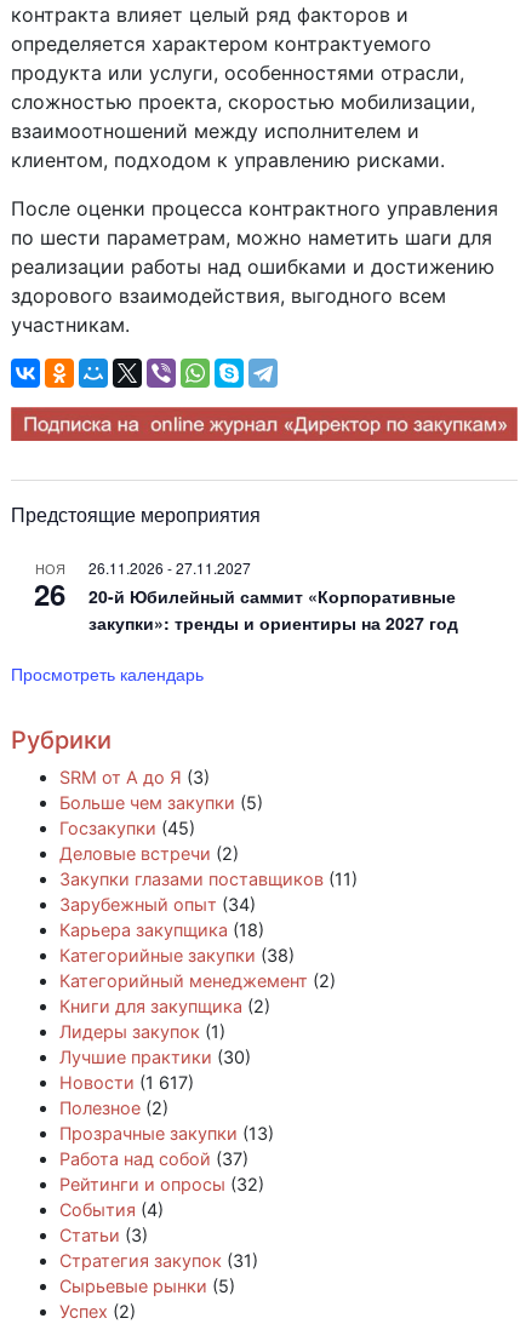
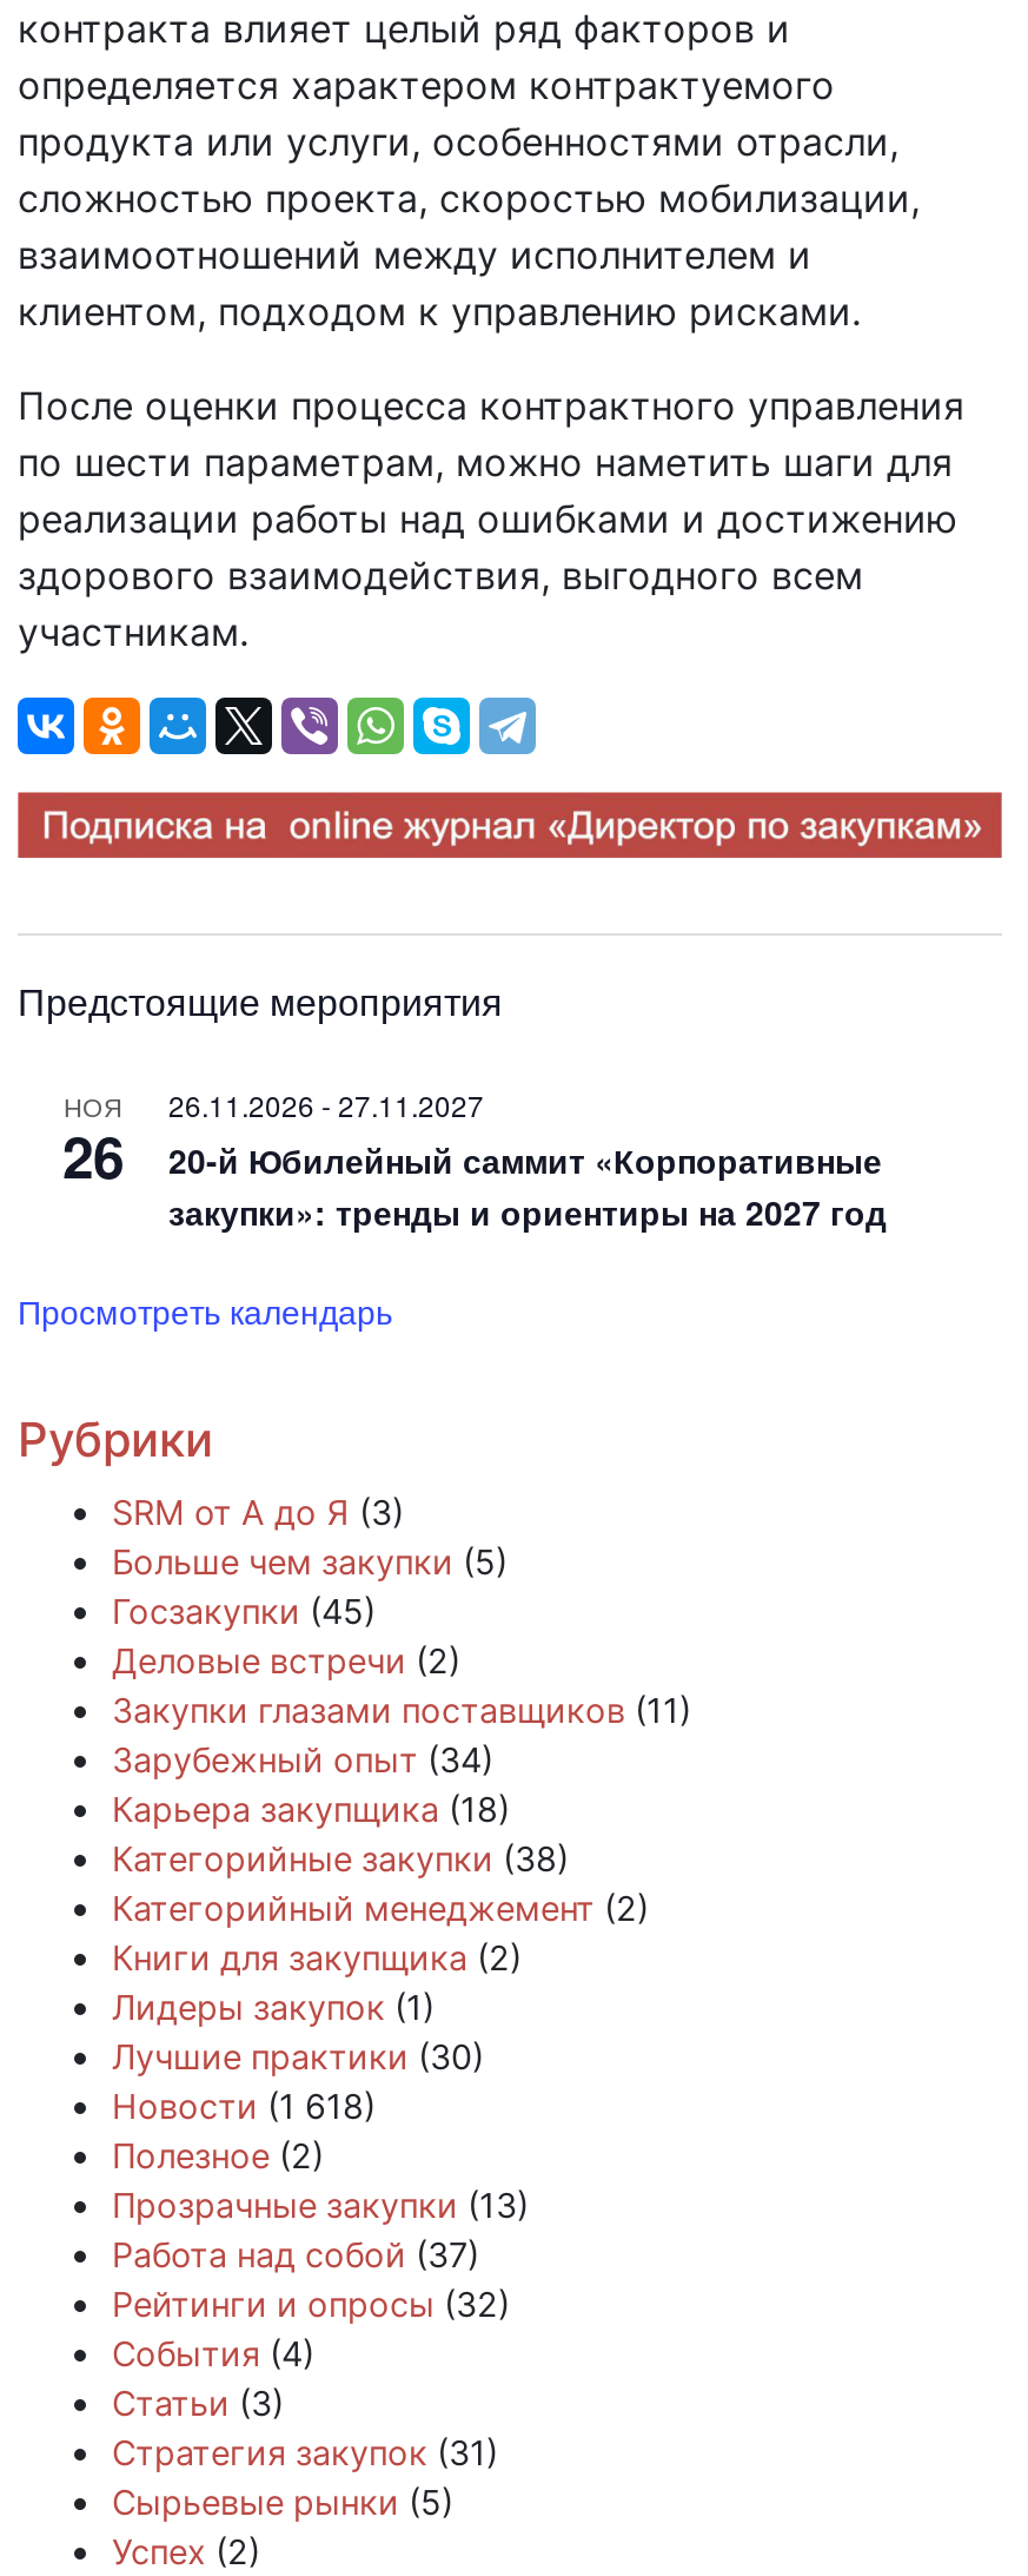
[59,1072,194,1093] Новости (1 617) -> [112,2086,376,2126] Новости (1 618)

